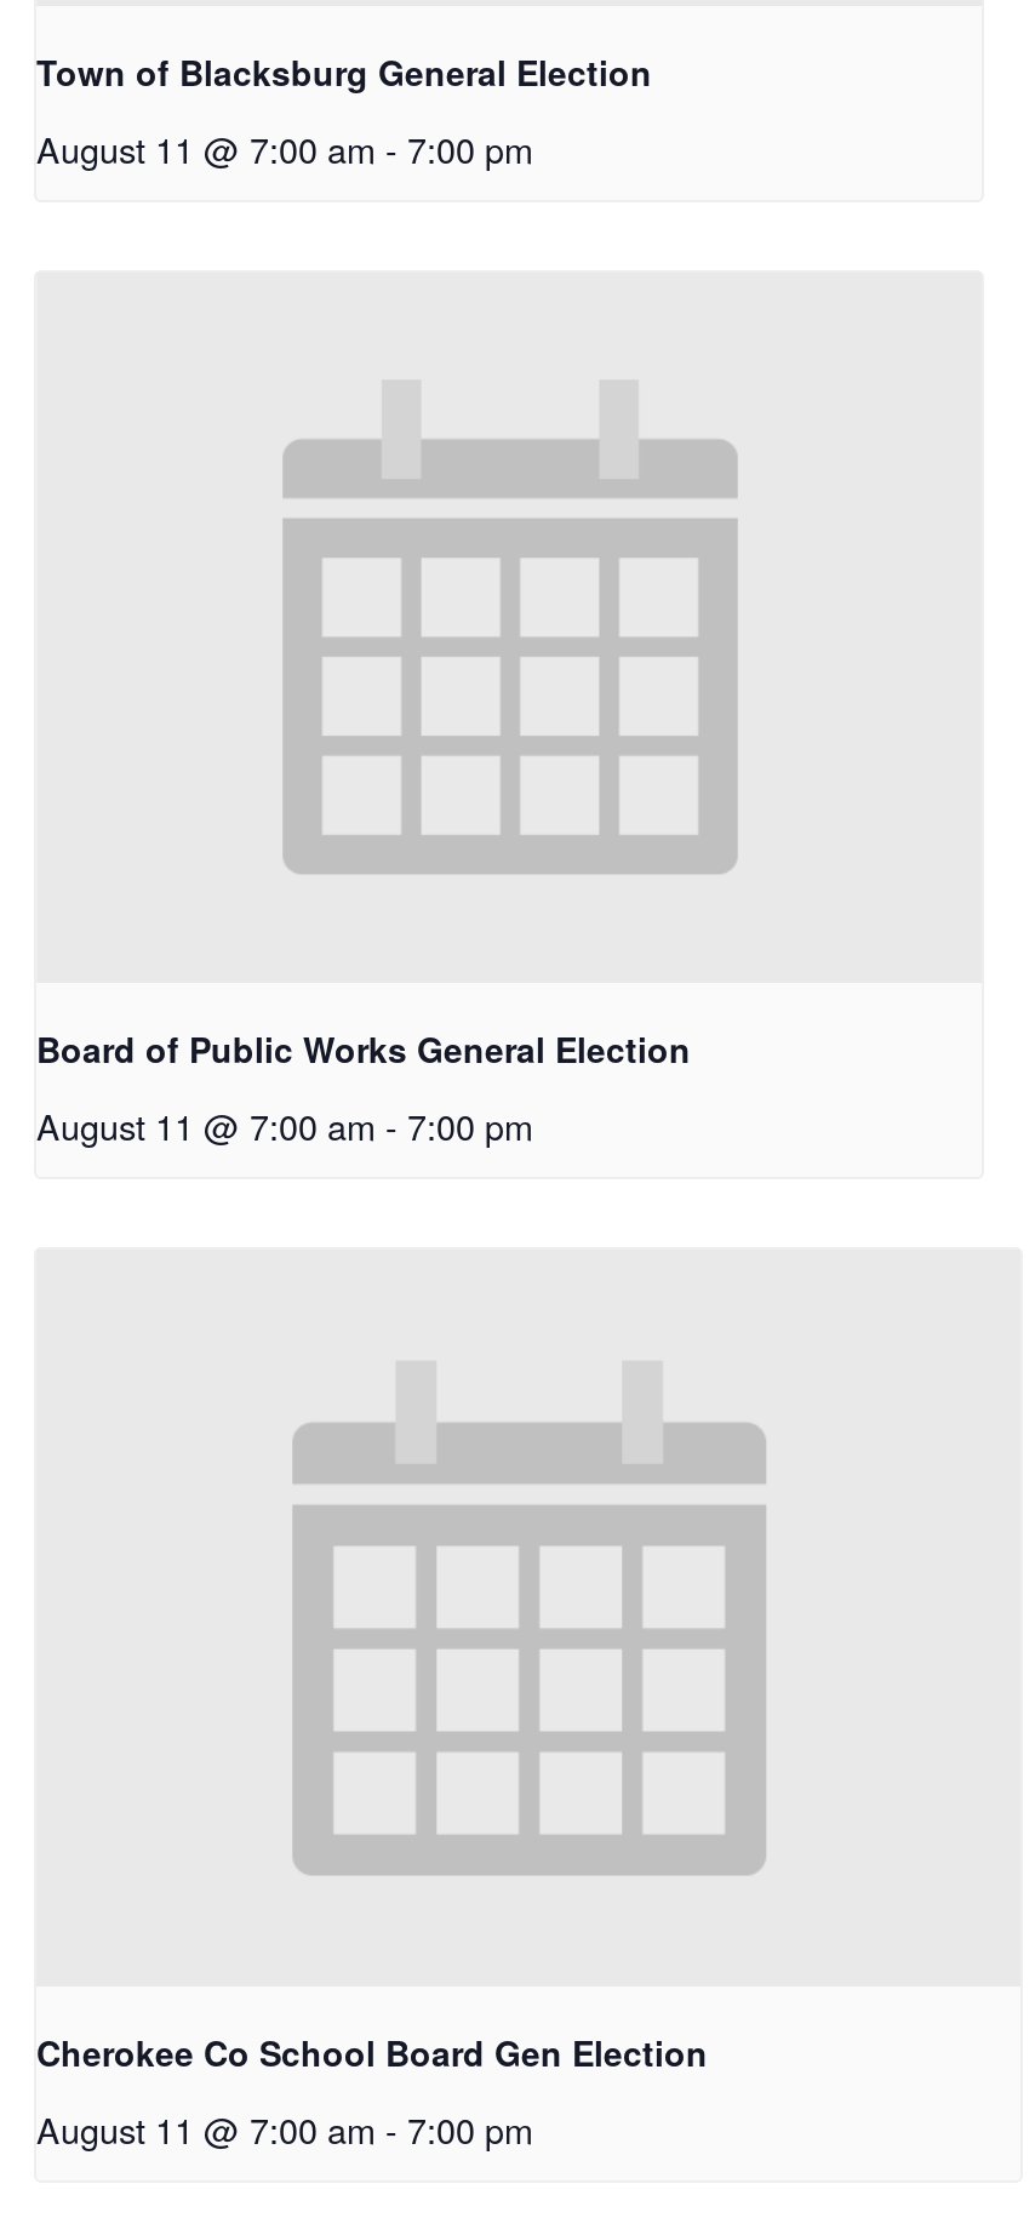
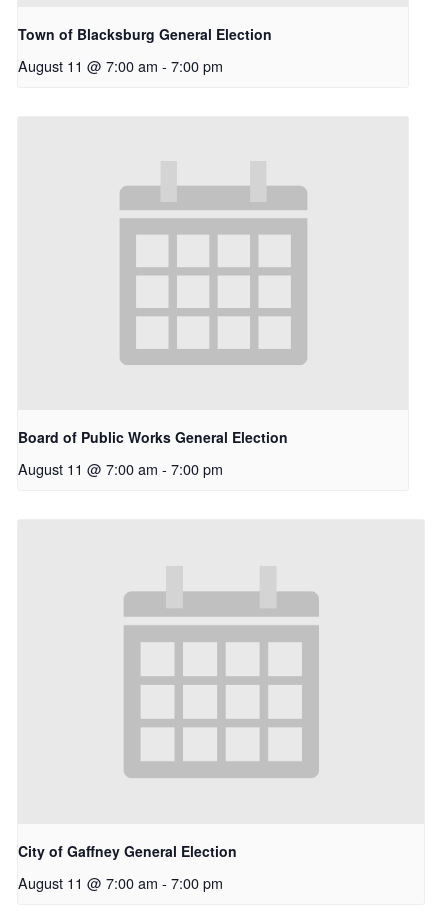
[36,2028,708,2076] Cherokee Co School Board Gen Election -> [18,841,237,861] City of Gaffney General Election

